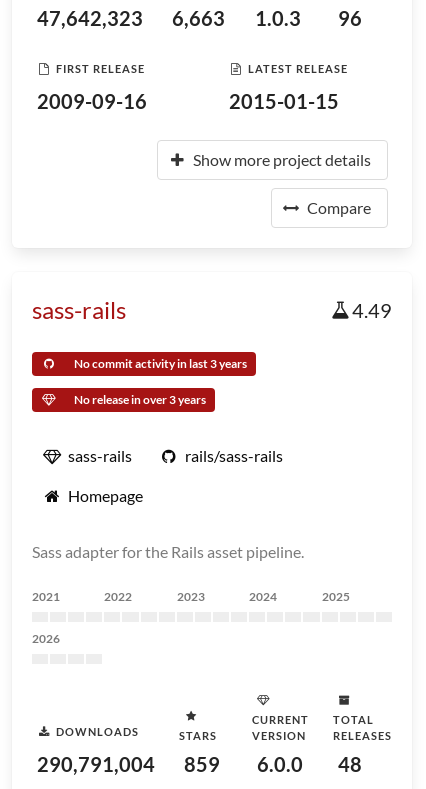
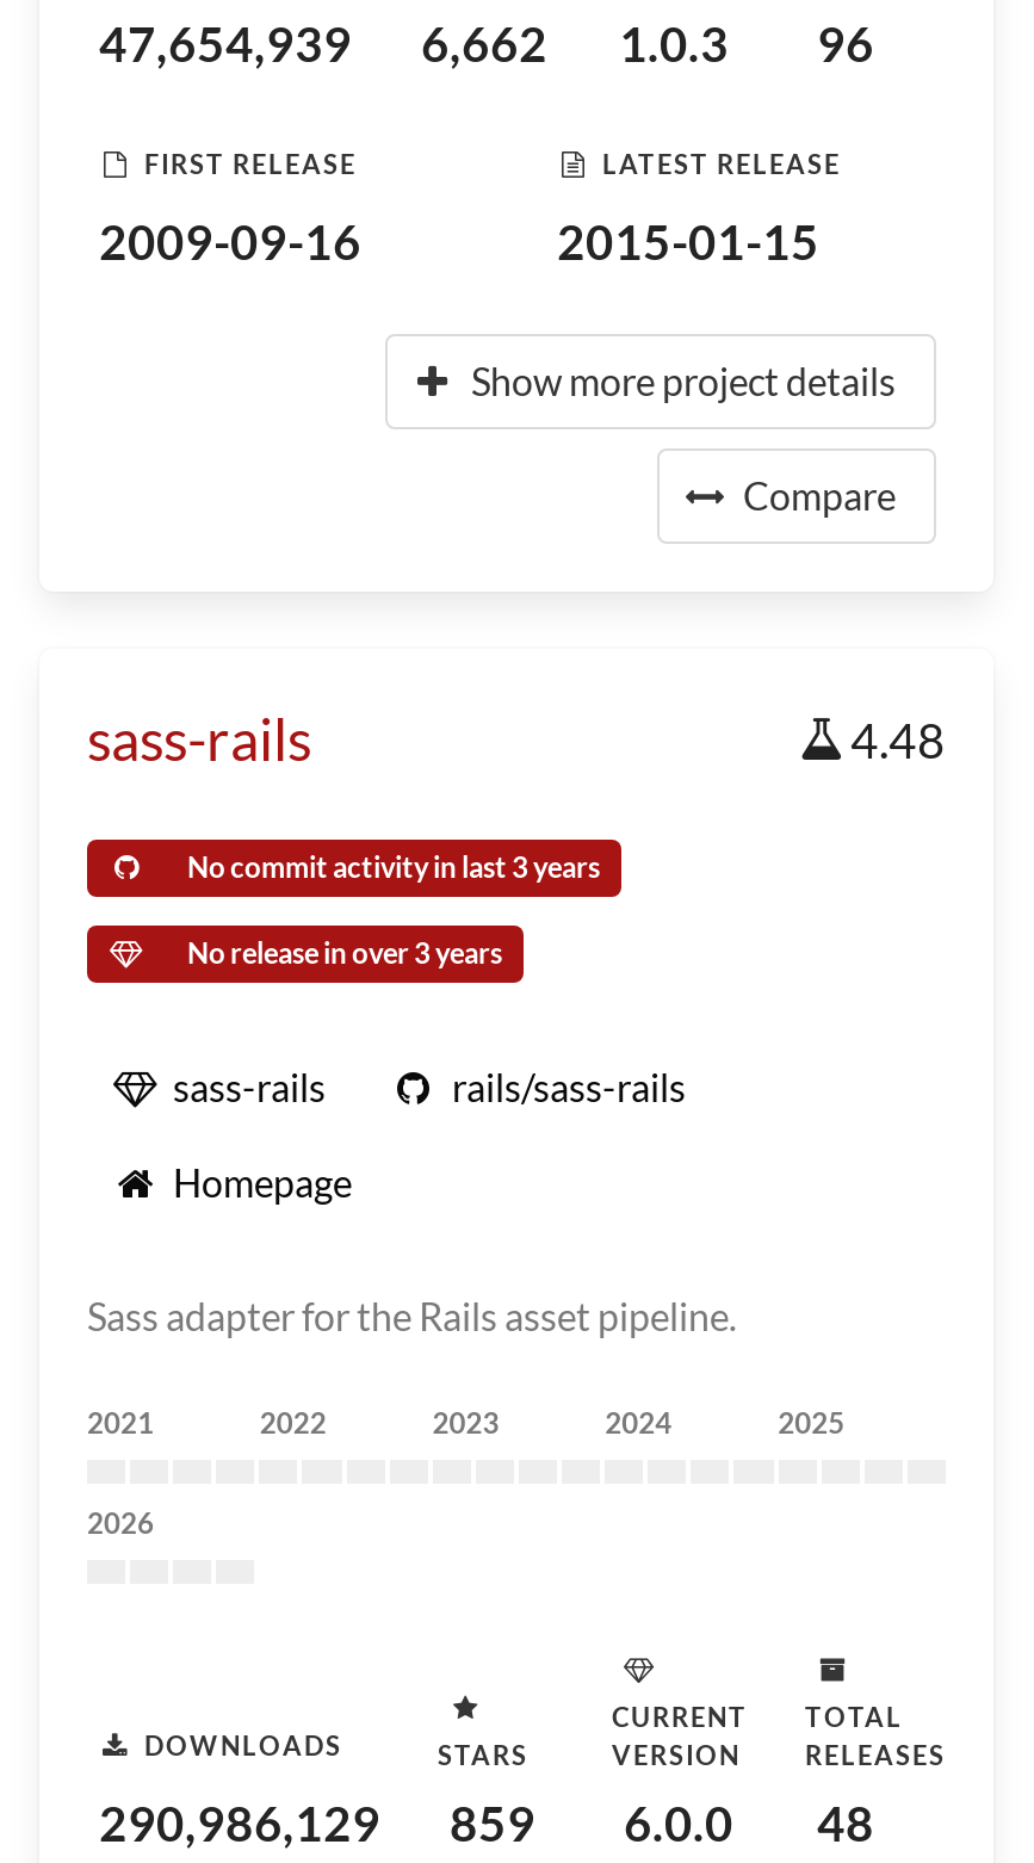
[37,6,143,30] 47,642,323 -> [99,14,352,72] 47,654,939
[172,6,225,30] 6,663 -> [421,14,547,72] 6,662
[352,298,392,322] 4.49 -> [850,711,946,768] 4.48
[37,752,362,776] 290,791,004 859 6.0.0 48 -> [99,1794,874,1851] 290,986,129 859 6.0.0 48

